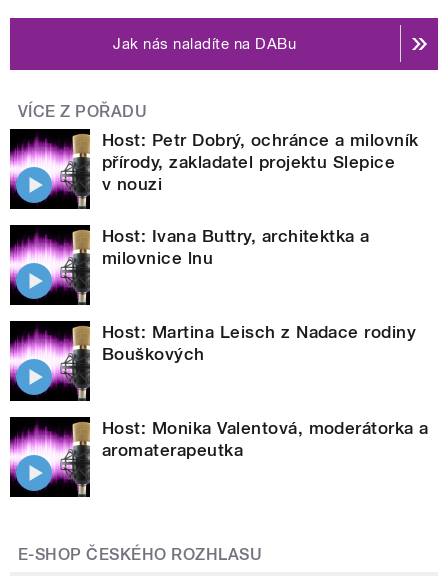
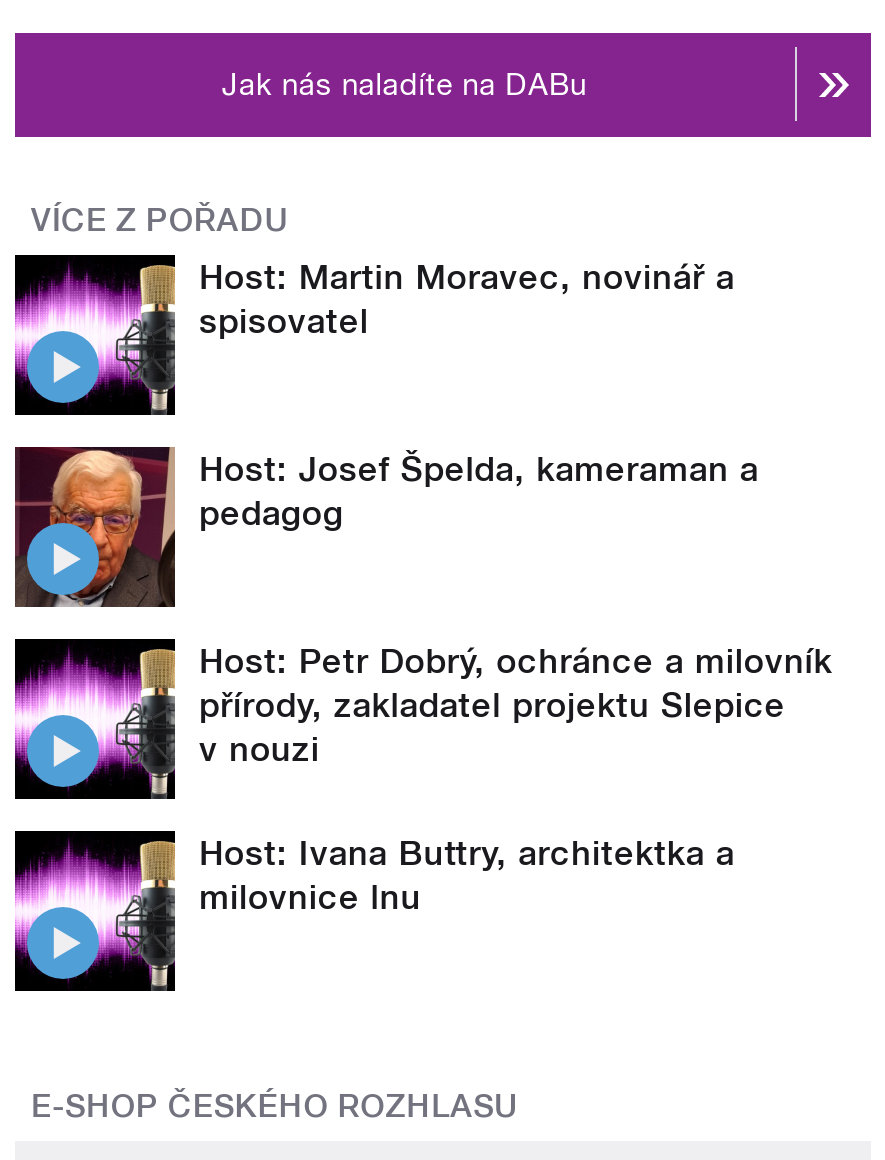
none -> [13,445,759,607] [image] | Host: Josef Špelda, kameraman a | pedagog
none -> [199,257,735,341] Host: Martin Moravec, novinář a | spisovatel
moved [8,130,419,268] -> [11,641,833,917]: [image] | Host: Petr Dobrý, ochránce a milovník | přírody, zakladatel projektu Slepice | v nouzi | Host: Ivana Buttry, architektka a | milovnice lnu
[102,322,416,364] Host: Martina Leisch z Nadace rodiny | Bouškových -> none
[102,418,429,460] Host: Monika Valentová, moderátorka a | aromaterapeutka -> none

